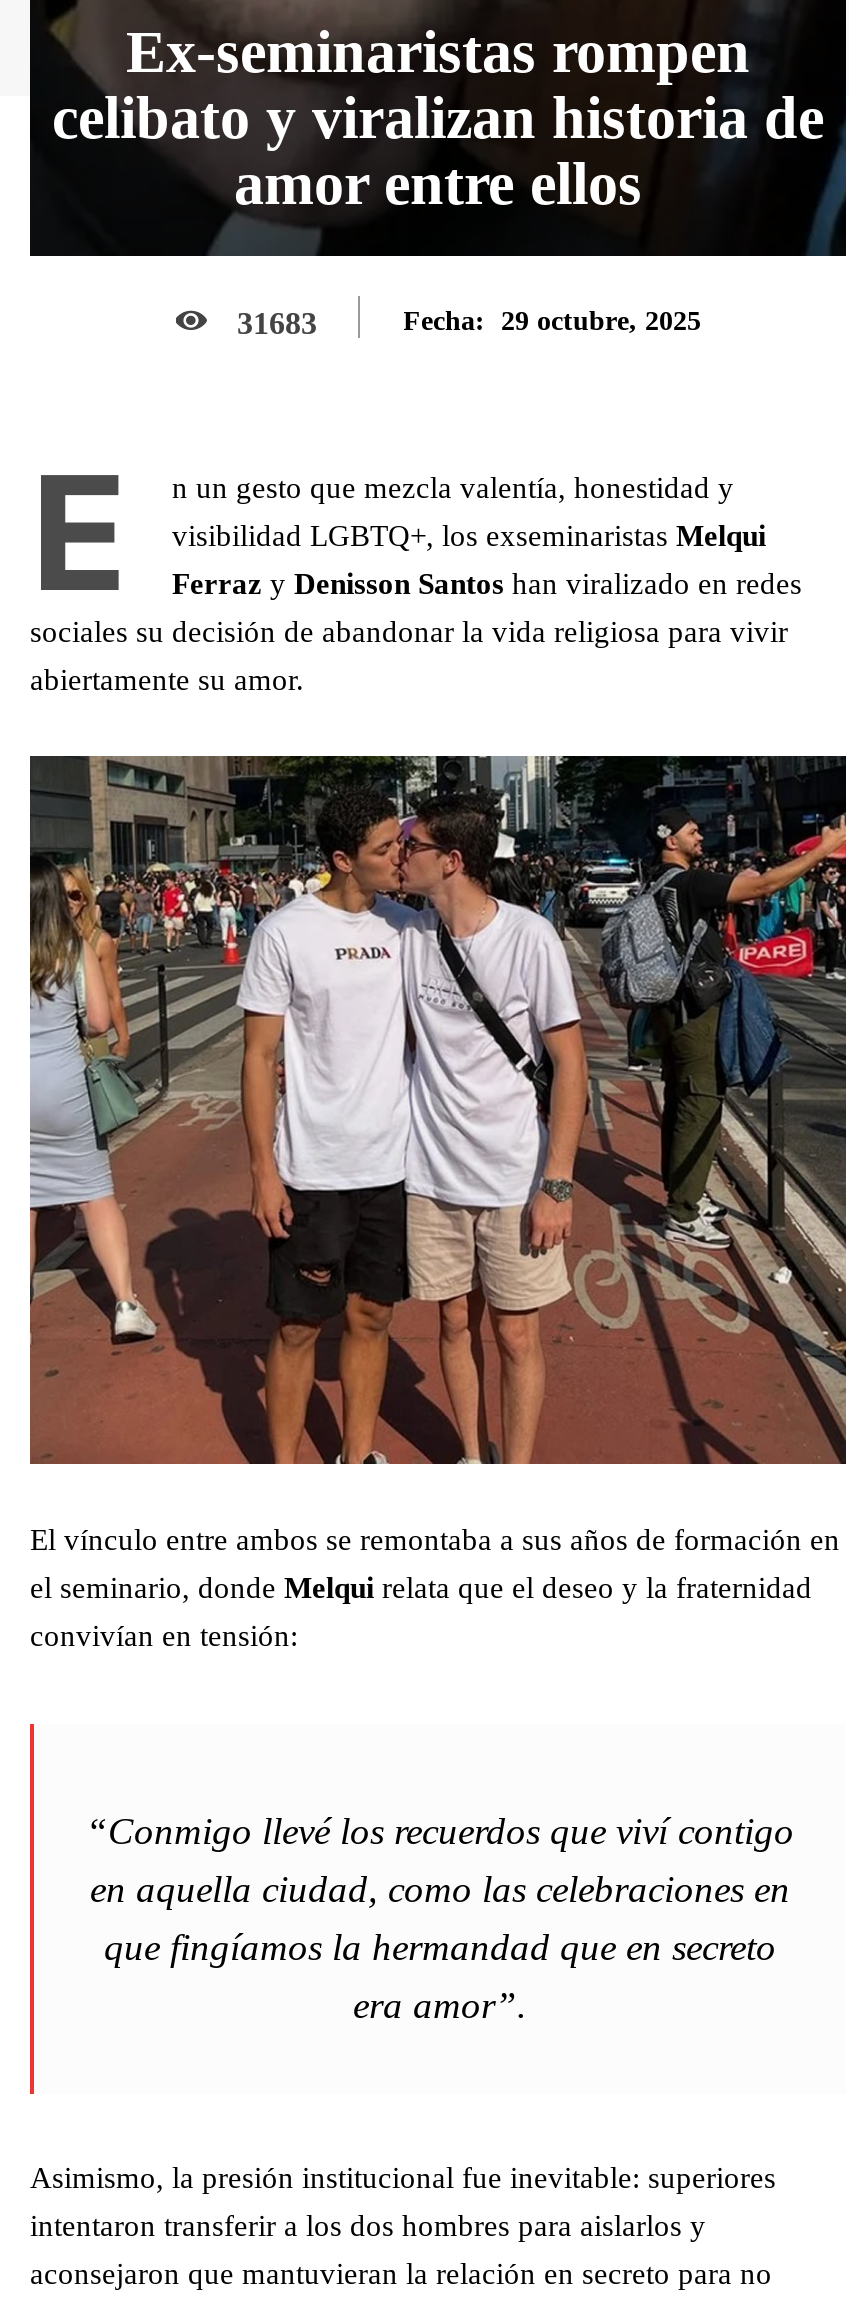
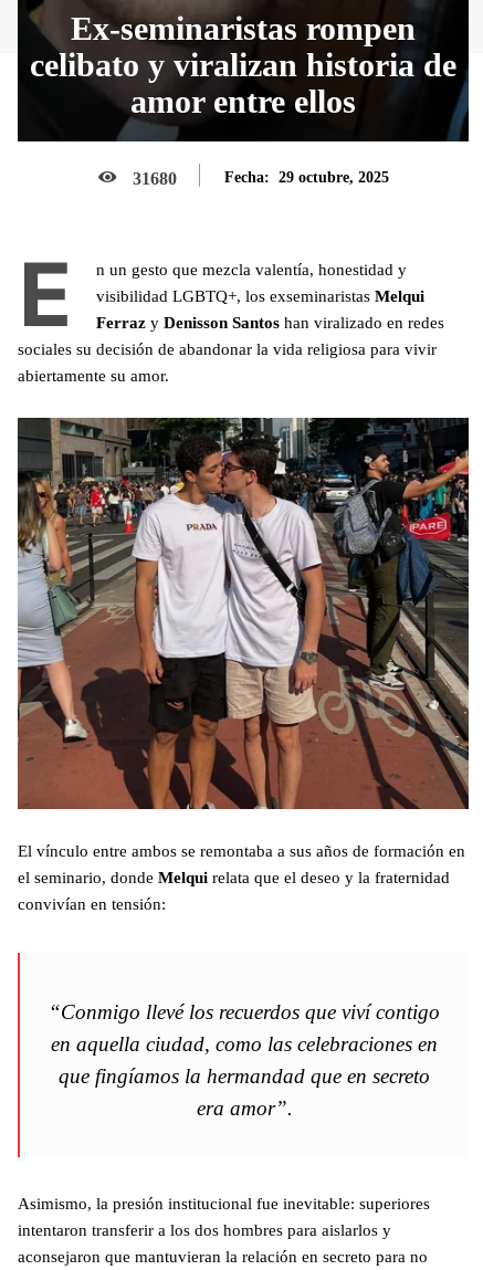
[237,305,317,339] 31683 -> [132,169,176,187] 31680

